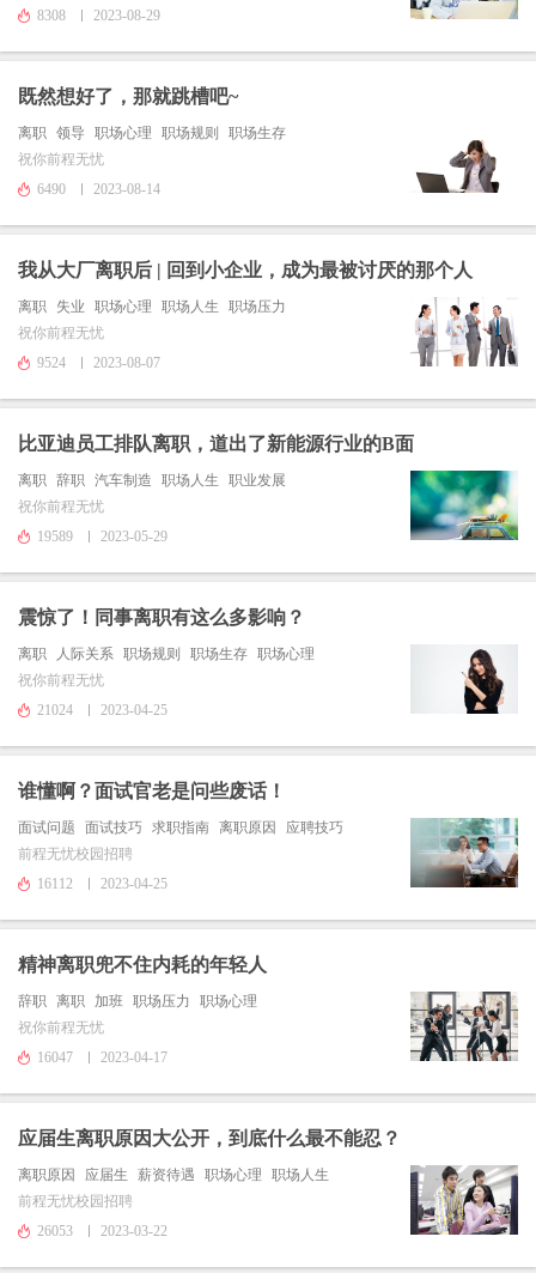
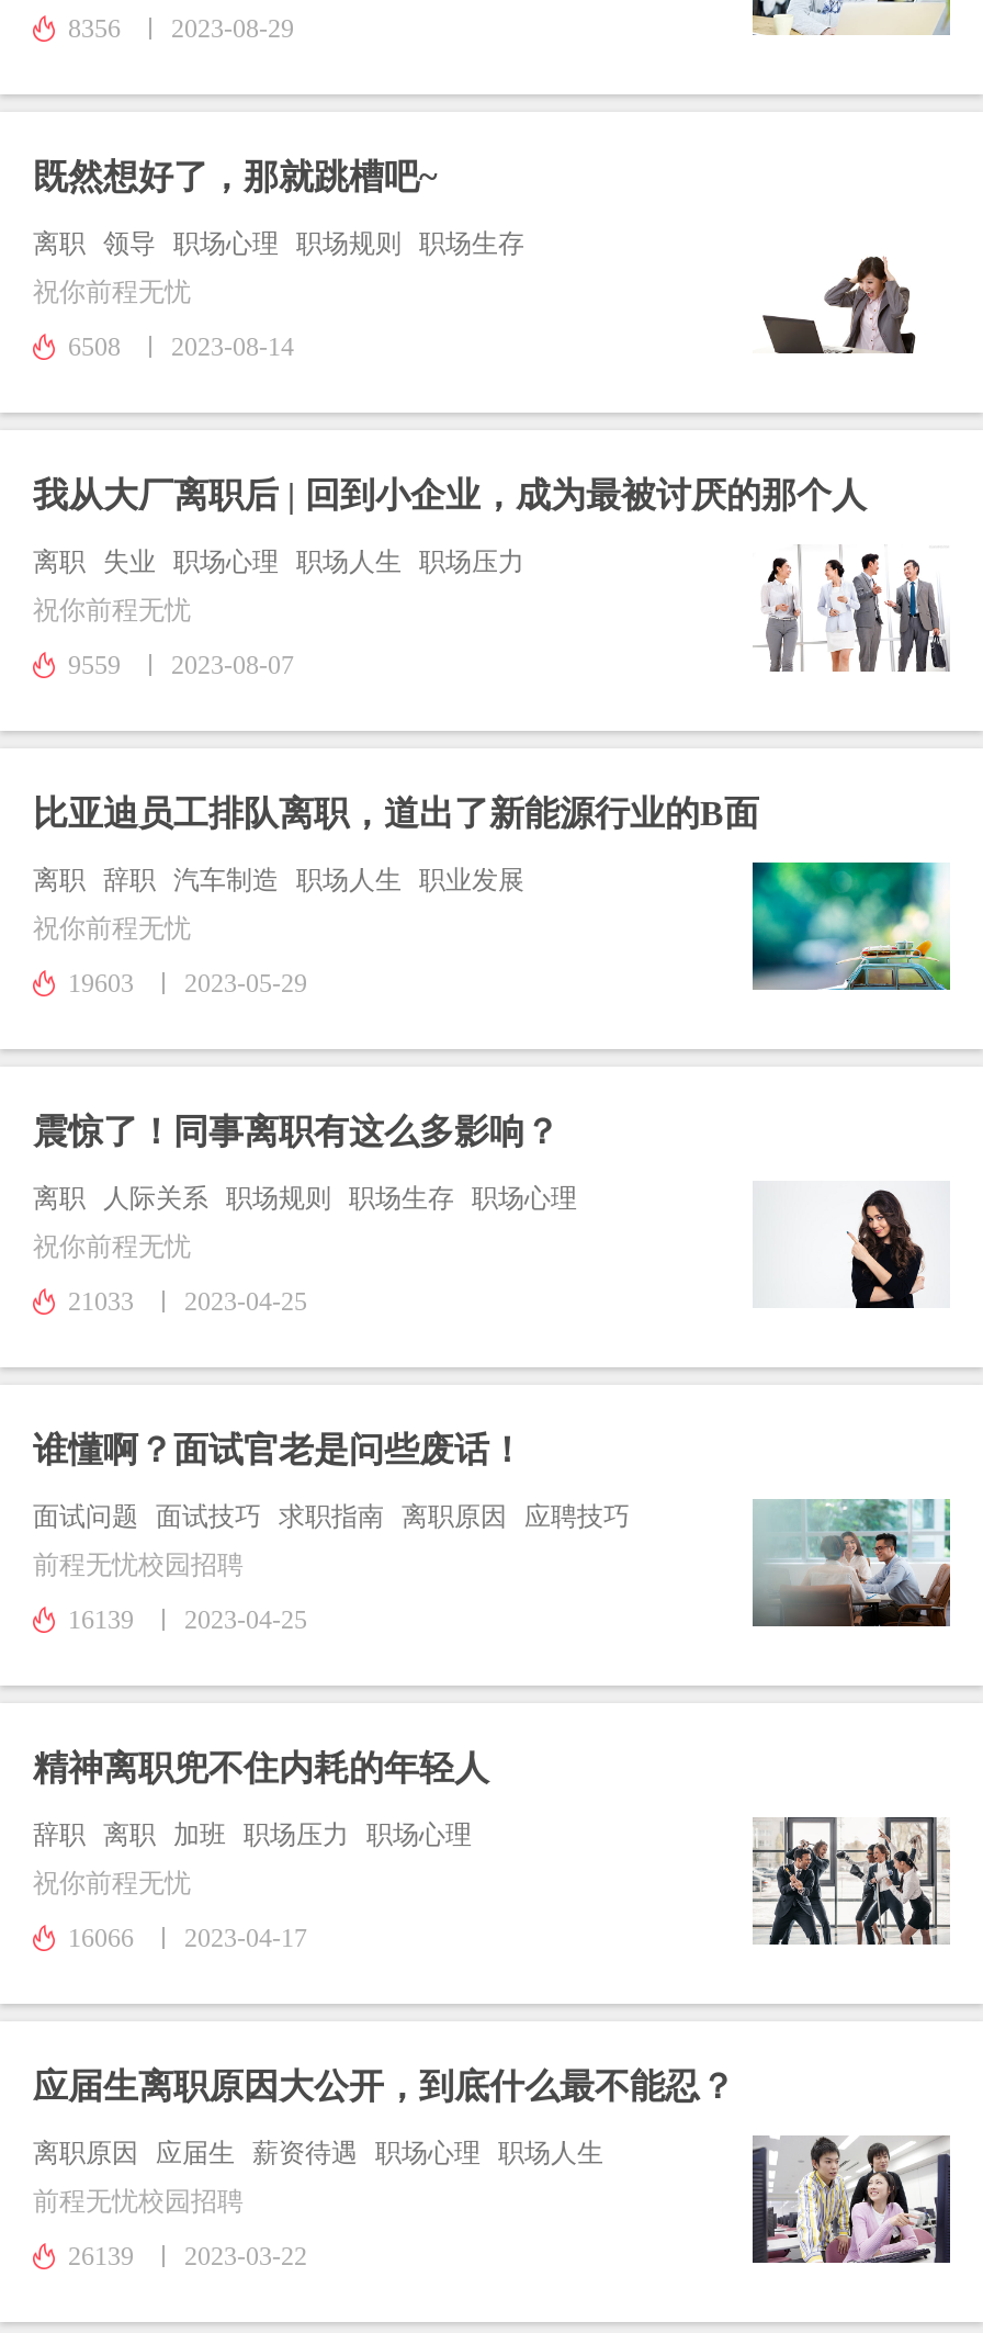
[37,7,160,24] 8308 2023-08-29 -> [68,13,294,44] 8356 2023-08-29
[37,181,160,198] 6490 2023-08-14 -> [68,331,294,362] 6508 2023-08-14
[37,354,160,371] 9524 2023-08-07 -> [68,650,294,680] 9559 2023-08-07
[37,528,167,545] 19589 2023-05-29 -> [68,968,307,999] 19603 2023-05-29
[37,702,167,719] 21024 2023-04-25 -> [68,1286,307,1317] 21033 2023-04-25
[37,875,167,892] 16112 2023-04-25 -> [68,1604,307,1635] 16139 2023-04-25
[37,1049,167,1066] 16047 2023-04-17 -> [68,1923,307,1953] 16066 2023-04-17
[37,1223,167,1239] 26053 2023-03-22 -> [68,2241,307,2272] 26139 2023-03-22

